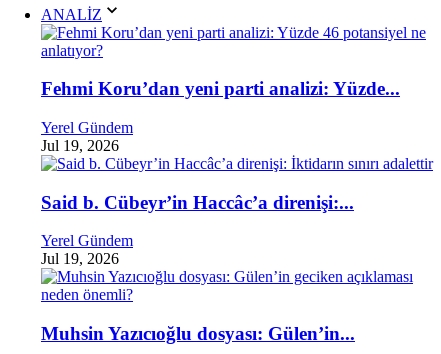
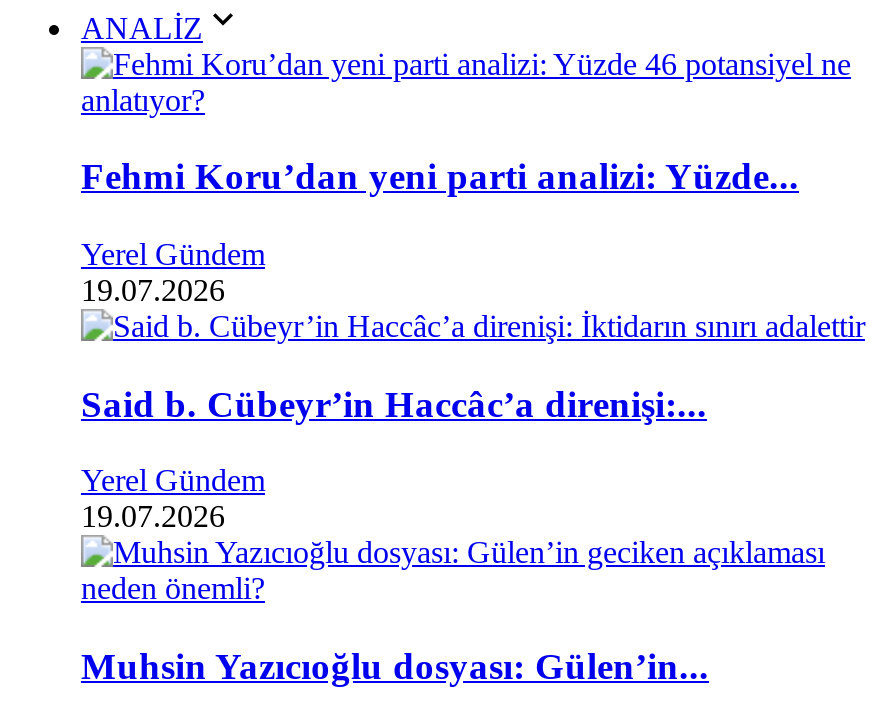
[41,137,119,154] Jul 19, 2026 -> [81,273,225,307] 19.07.2026
[41,250,119,267] Jul 19, 2026 -> [81,500,225,534] 19.07.2026

